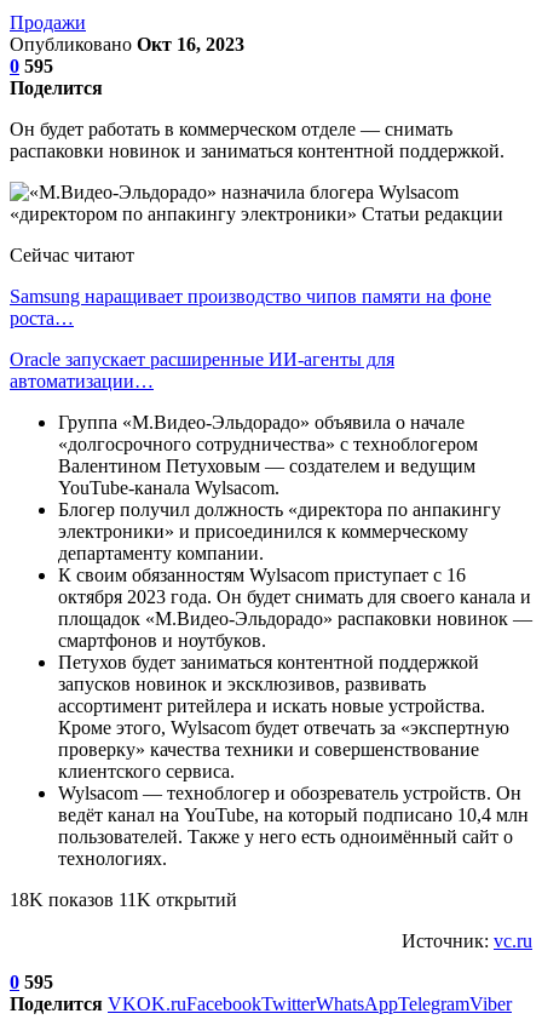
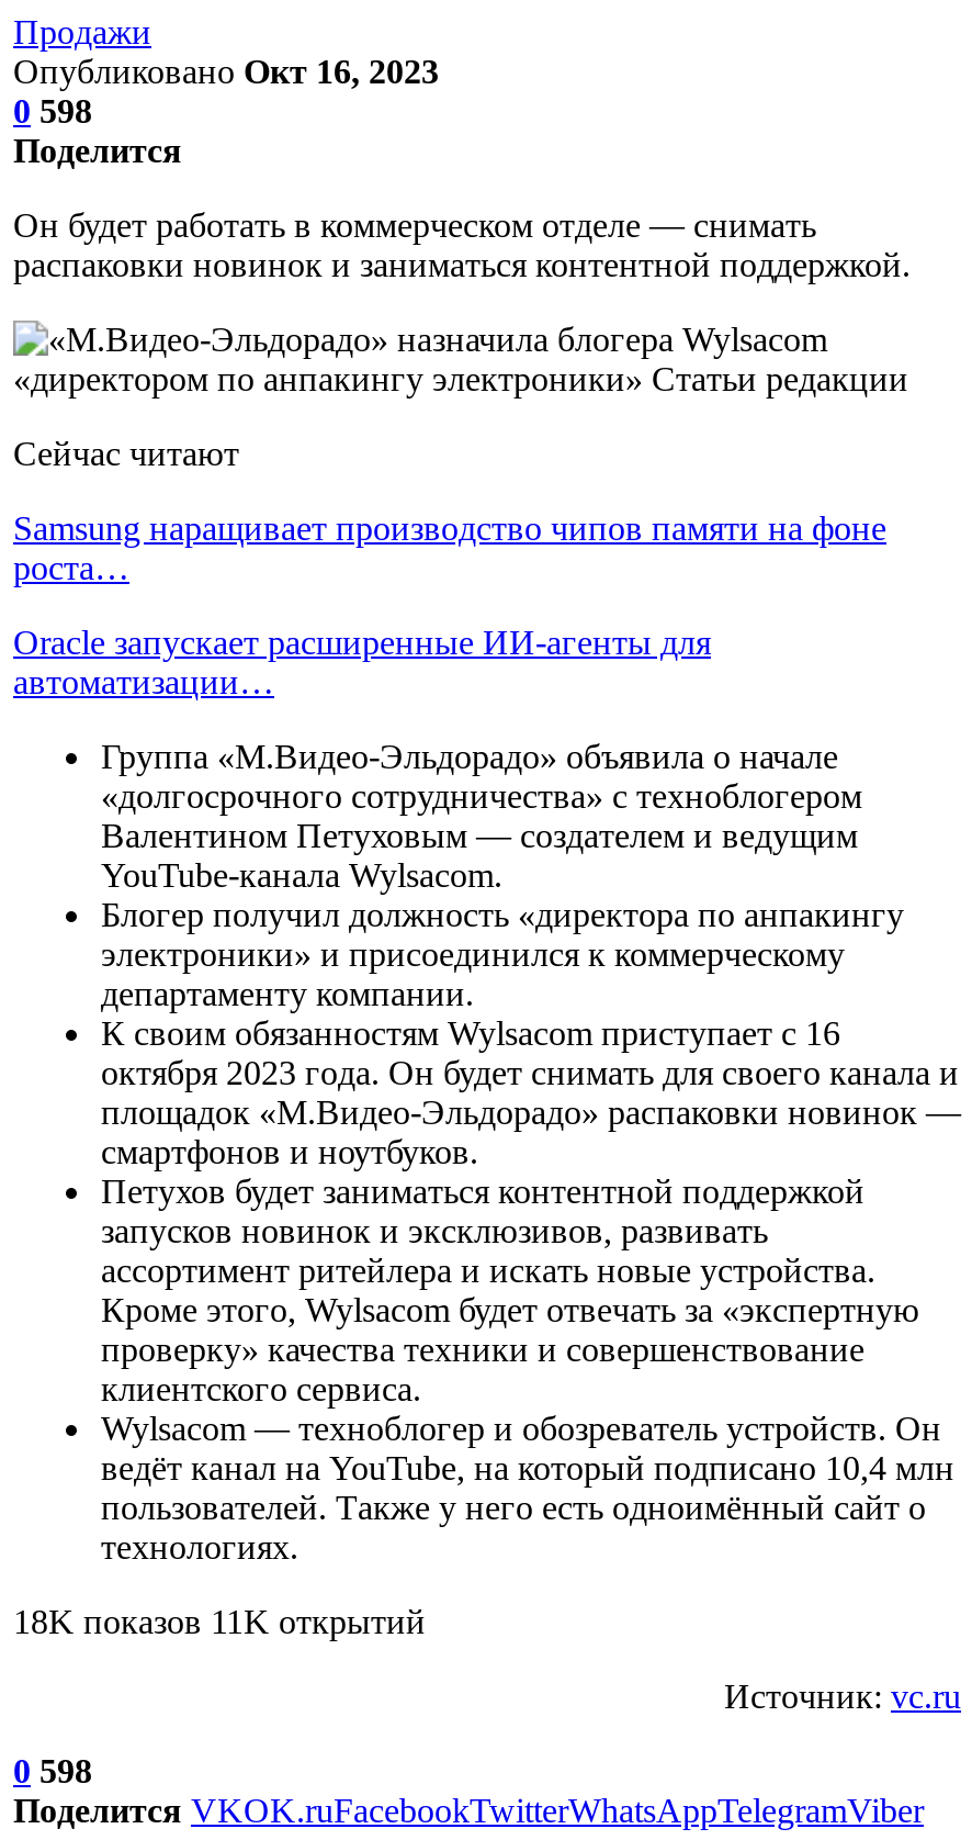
[10,55,53,76] 0 595 -> [13,92,92,129] 0 598
[10,971,53,992] 0 595 -> [13,1752,92,1789] 0 598

